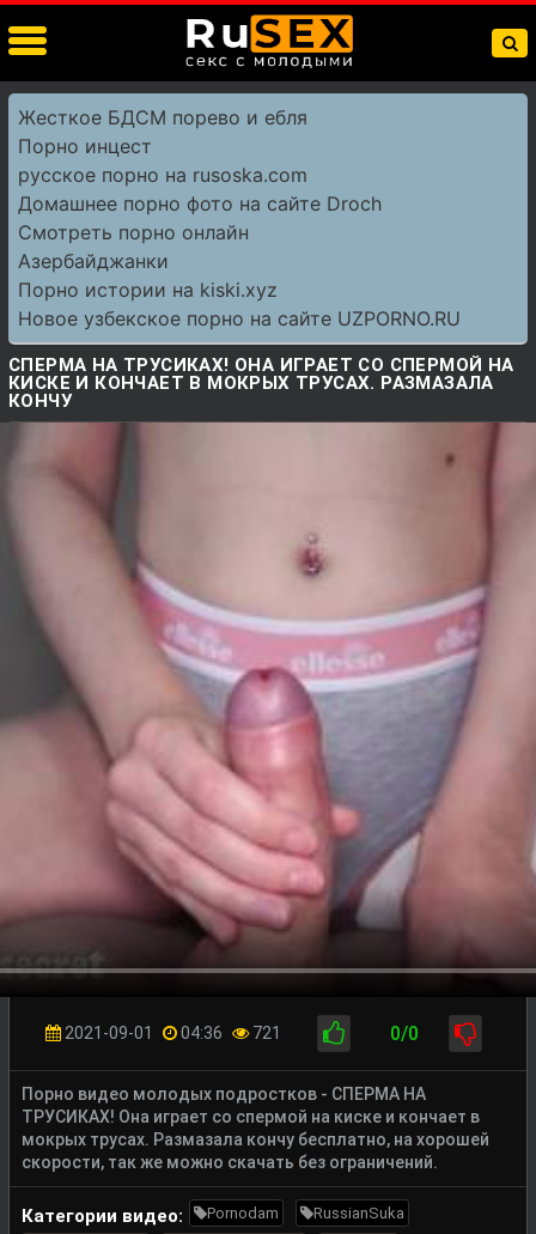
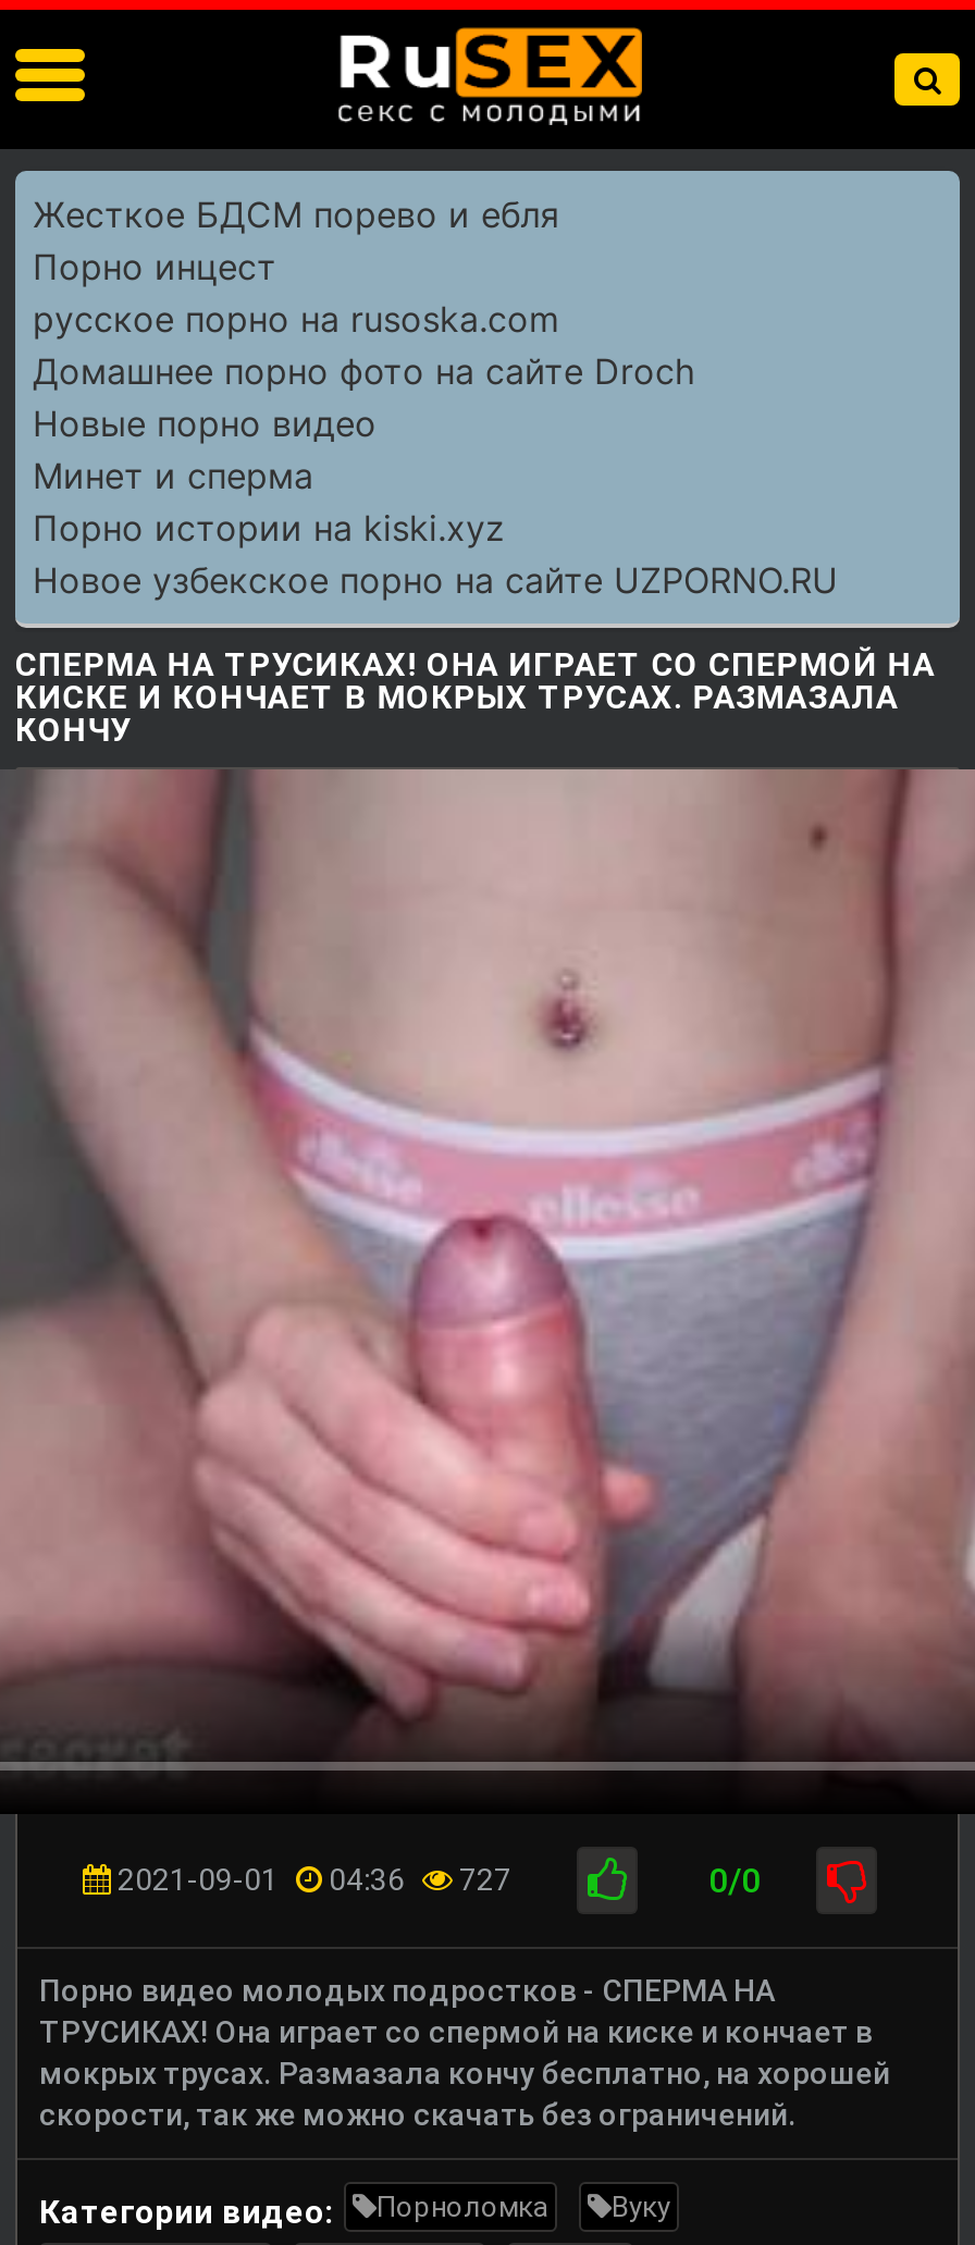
[18,220,249,273] Смотреть порно онлайн | Азербайджанки -> [33,402,377,497] Новые порно видео | Минет и сперма
[61,1023,281,1042] 2021-09-01 04:36 721 -> [111,1862,511,1896] 2021-09-01 04:36 727
[207,1204,404,1222] Pornodam | RussianSuka -> [377,2190,670,2223] Порноломка | Вуку

